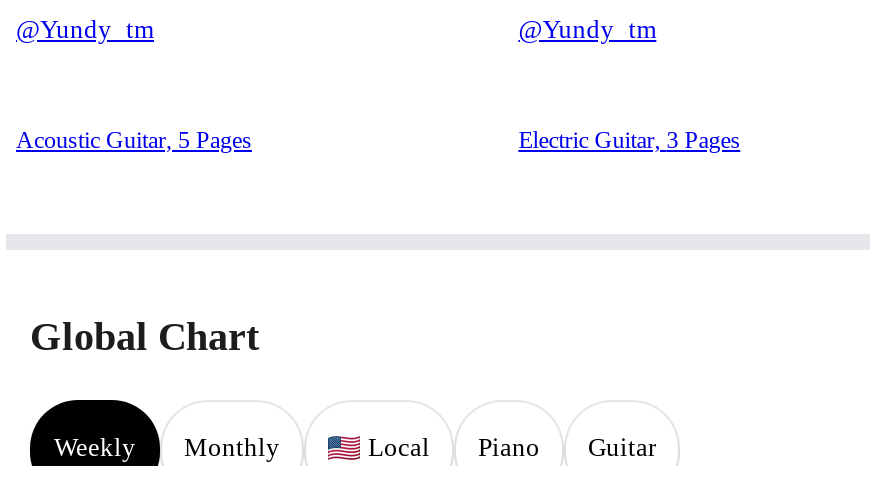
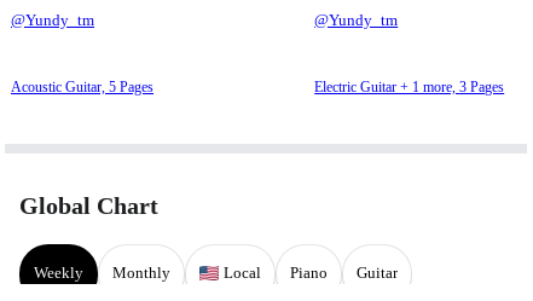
[518,126,740,154] Electric Guitar, 3 Pages -> [314,78,504,95] Electric Guitar + 1 more, 3 Pages

